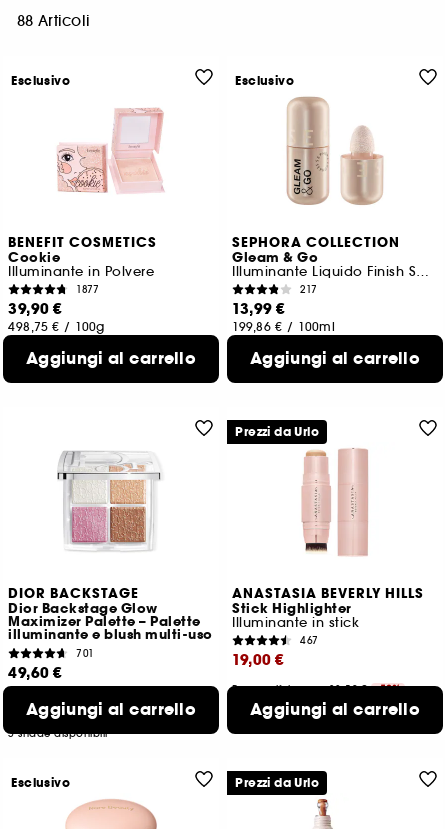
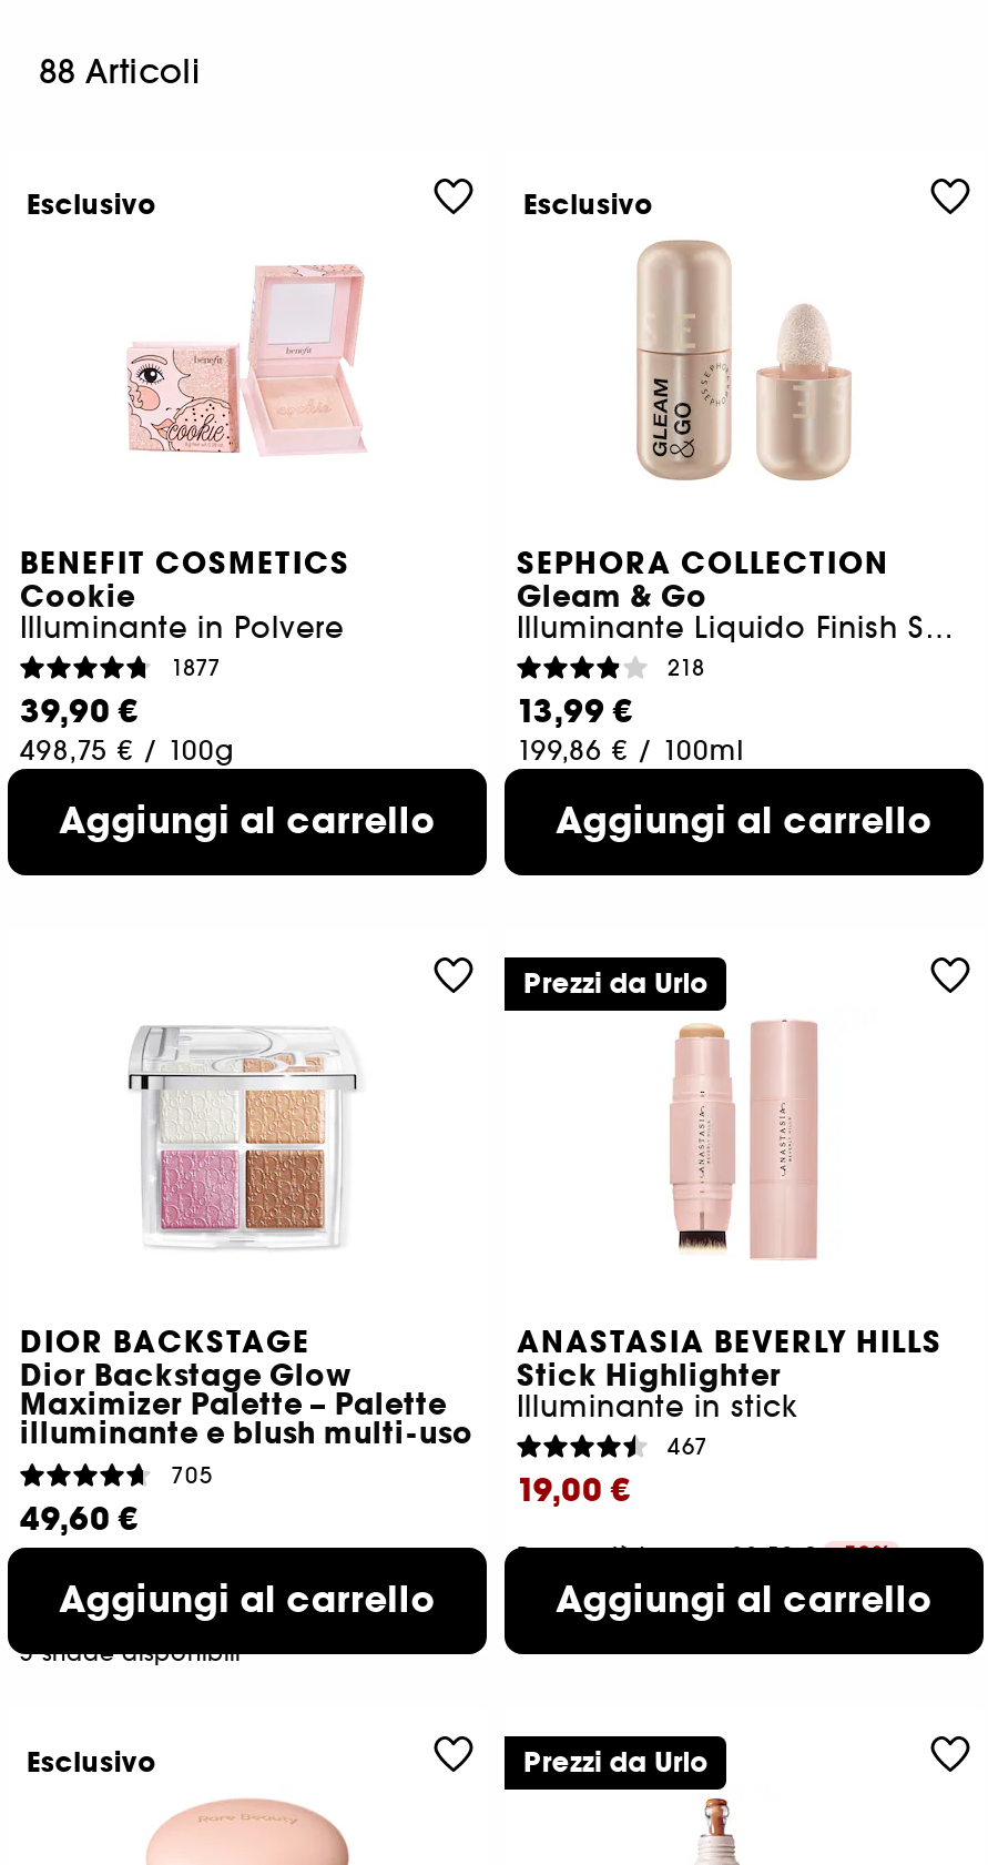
[300,282,318,295] 217 -> [668,652,706,681] 218
[76,646,95,659] 701 -> [171,1460,214,1489] 705

